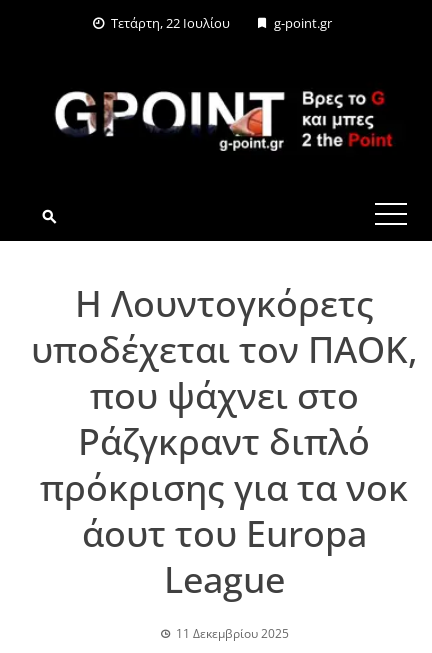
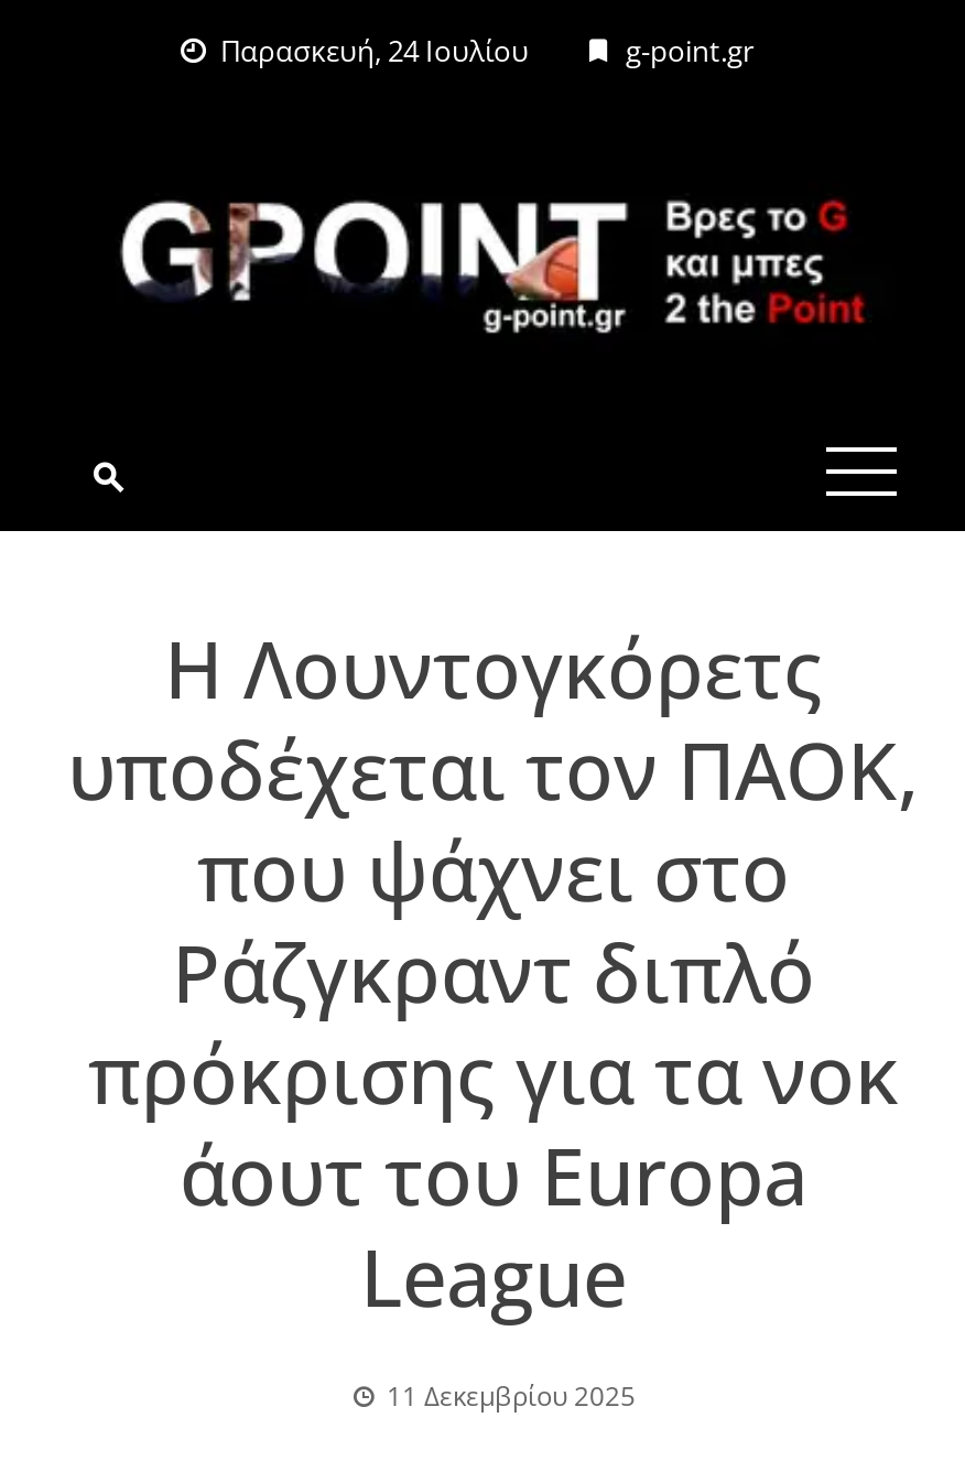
[110,14,229,32] Τετάρτη, 22 Ιουλίου -> [220,31,529,71] Παρασκευή, 24 Ιουλίου

